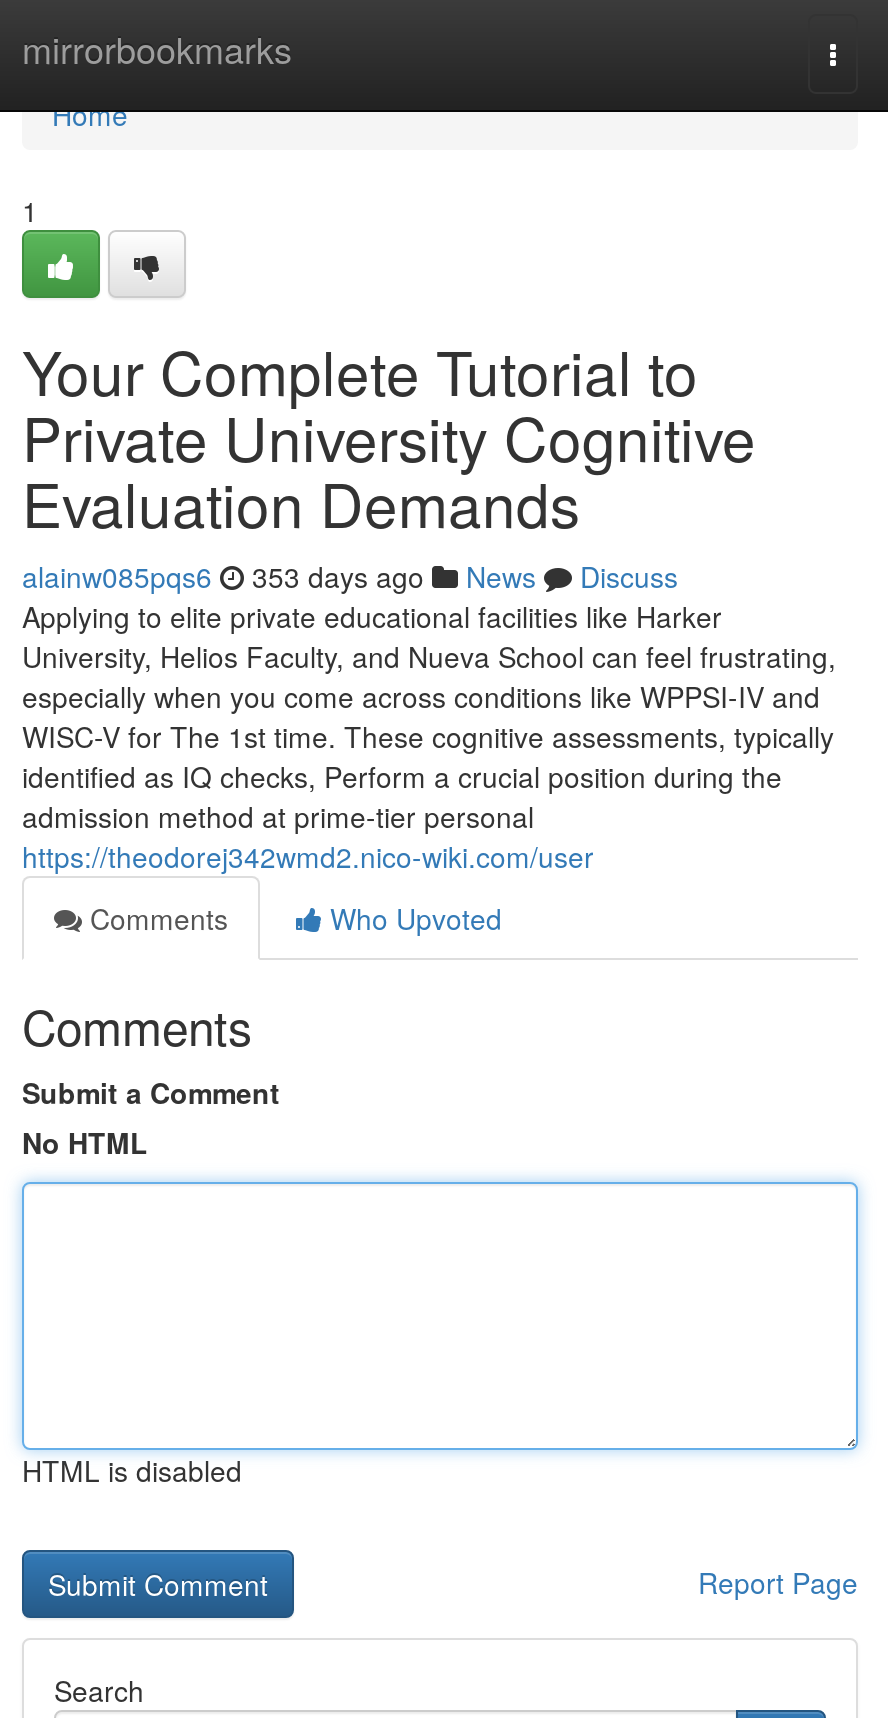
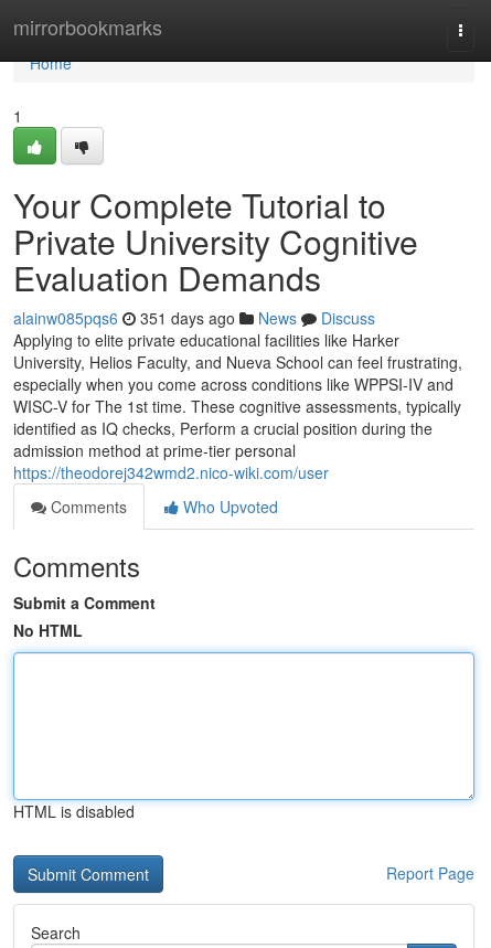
[22,556,678,596] alainw085pqs6 353 days ago News Discuss -> [13,307,375,329] alainw085pqs6 351 days ago News Discuss

